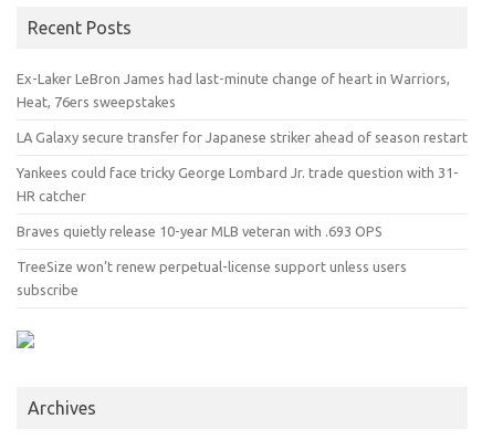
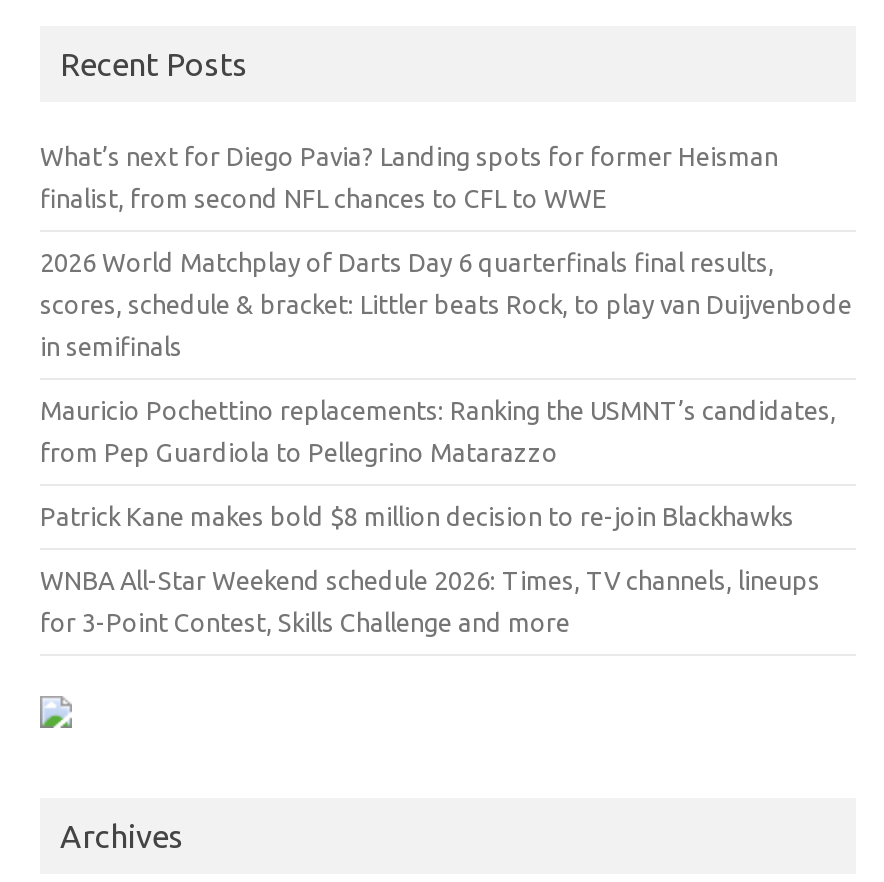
[17,71,468,297] Ex-Laker LeBron James had last-minute change of heart in Warriors, | Heat, 76ers sweepstakes | LA Galaxy secure transfer for Japanese striker ahead of season restart | Yankees could face tricky George Lombard Jr. trade question with 31- | HR catcher | Braves quietly release 10-year MLB veteran with .693 OPS | TreeSize won’t renew perpetual-license support unless users | subscribe -> [40,142,852,636] What’s next for Diego Pavia? Landing spots for former Heisman | finalist, from second NFL chances to CFL to WWE | 2026 World Matchplay of Darts Day 6 quarterfinals final results, | scores, schedule & bracket: Littler beats Rock, to play van Duijvenbode | in semifinals | Mauricio Pochettino replacements: Ranking the USMNT’s candidates, | from Pep Guardiola to Pellegrino Matarazzo | Patrick Kane makes bold $8 million decision to re-join Blackhawks | WNBA All-Star Weekend schedule 2026: Times, TV channels, lineups | for 3-Point Contest, Skills Challenge and more

